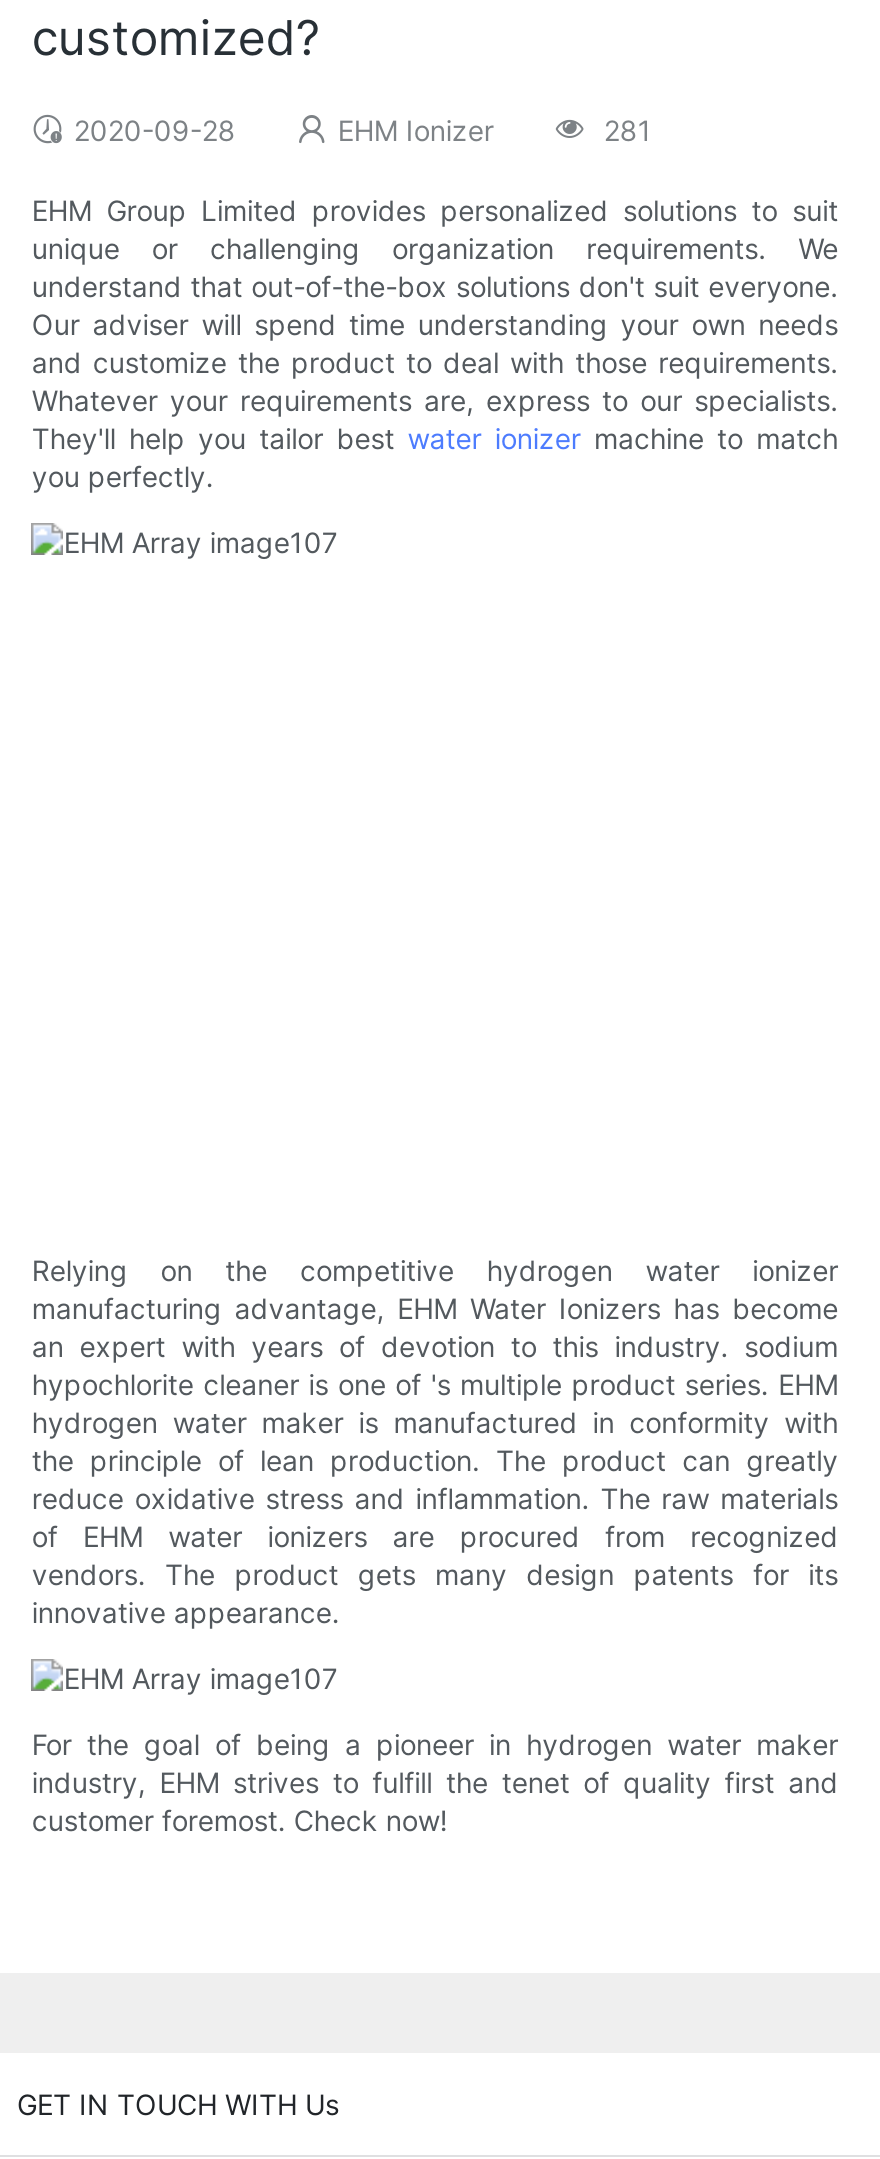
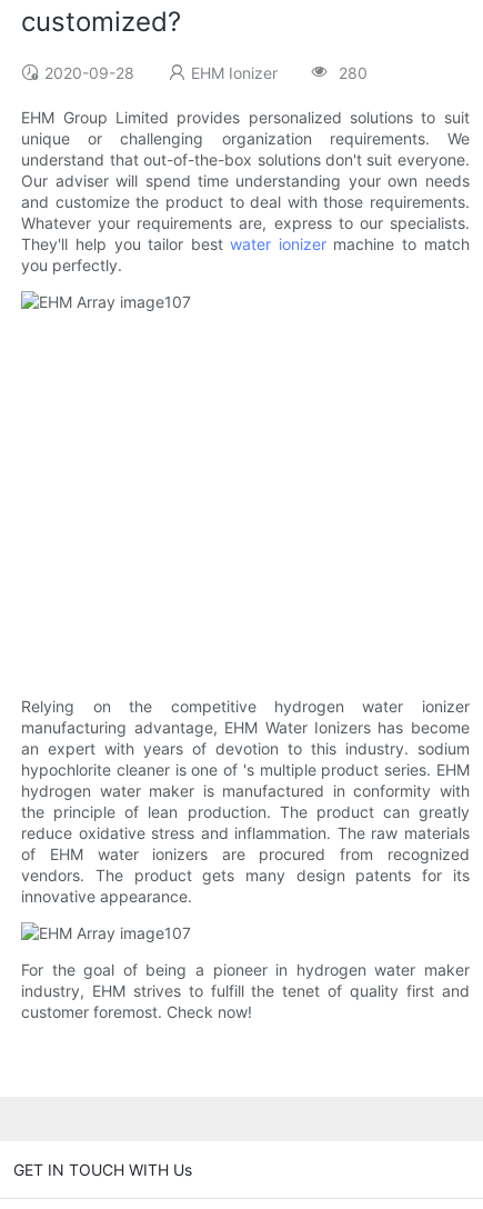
[604,114,652,148] 281 -> [339,64,368,83] 280

